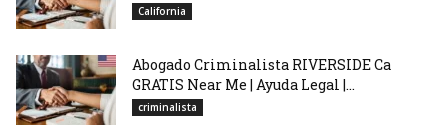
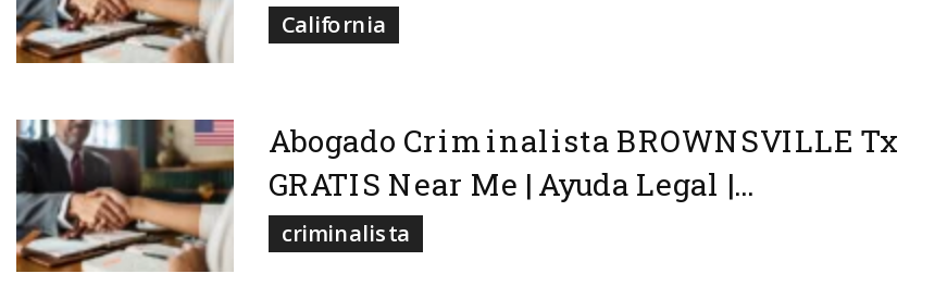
[132,55,391,74] Abogado Criminalista RIVERSIDE Ca -> [269,121,899,162] Abogado Criminalista BROWNSVILLE Tx

